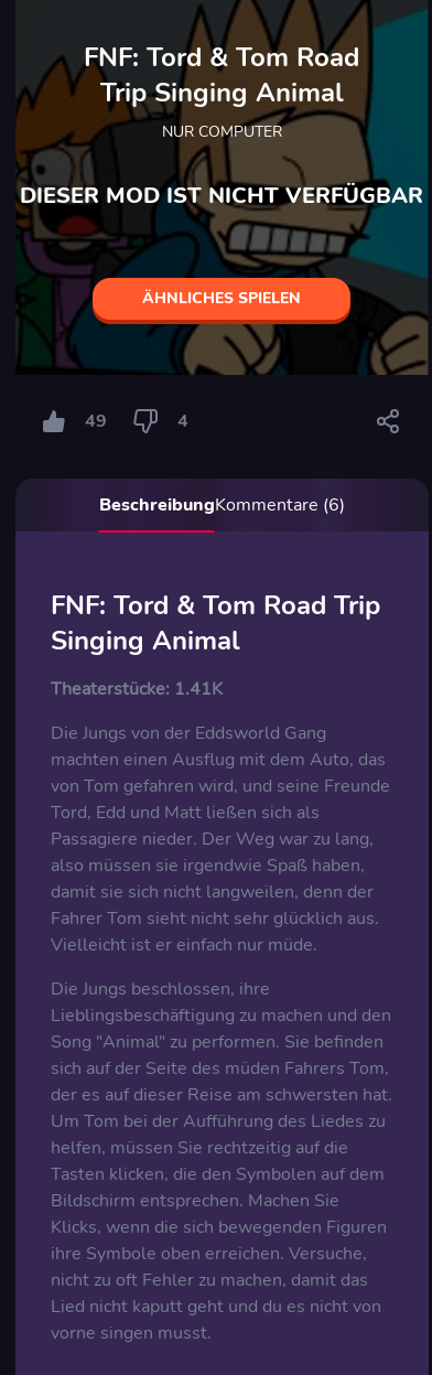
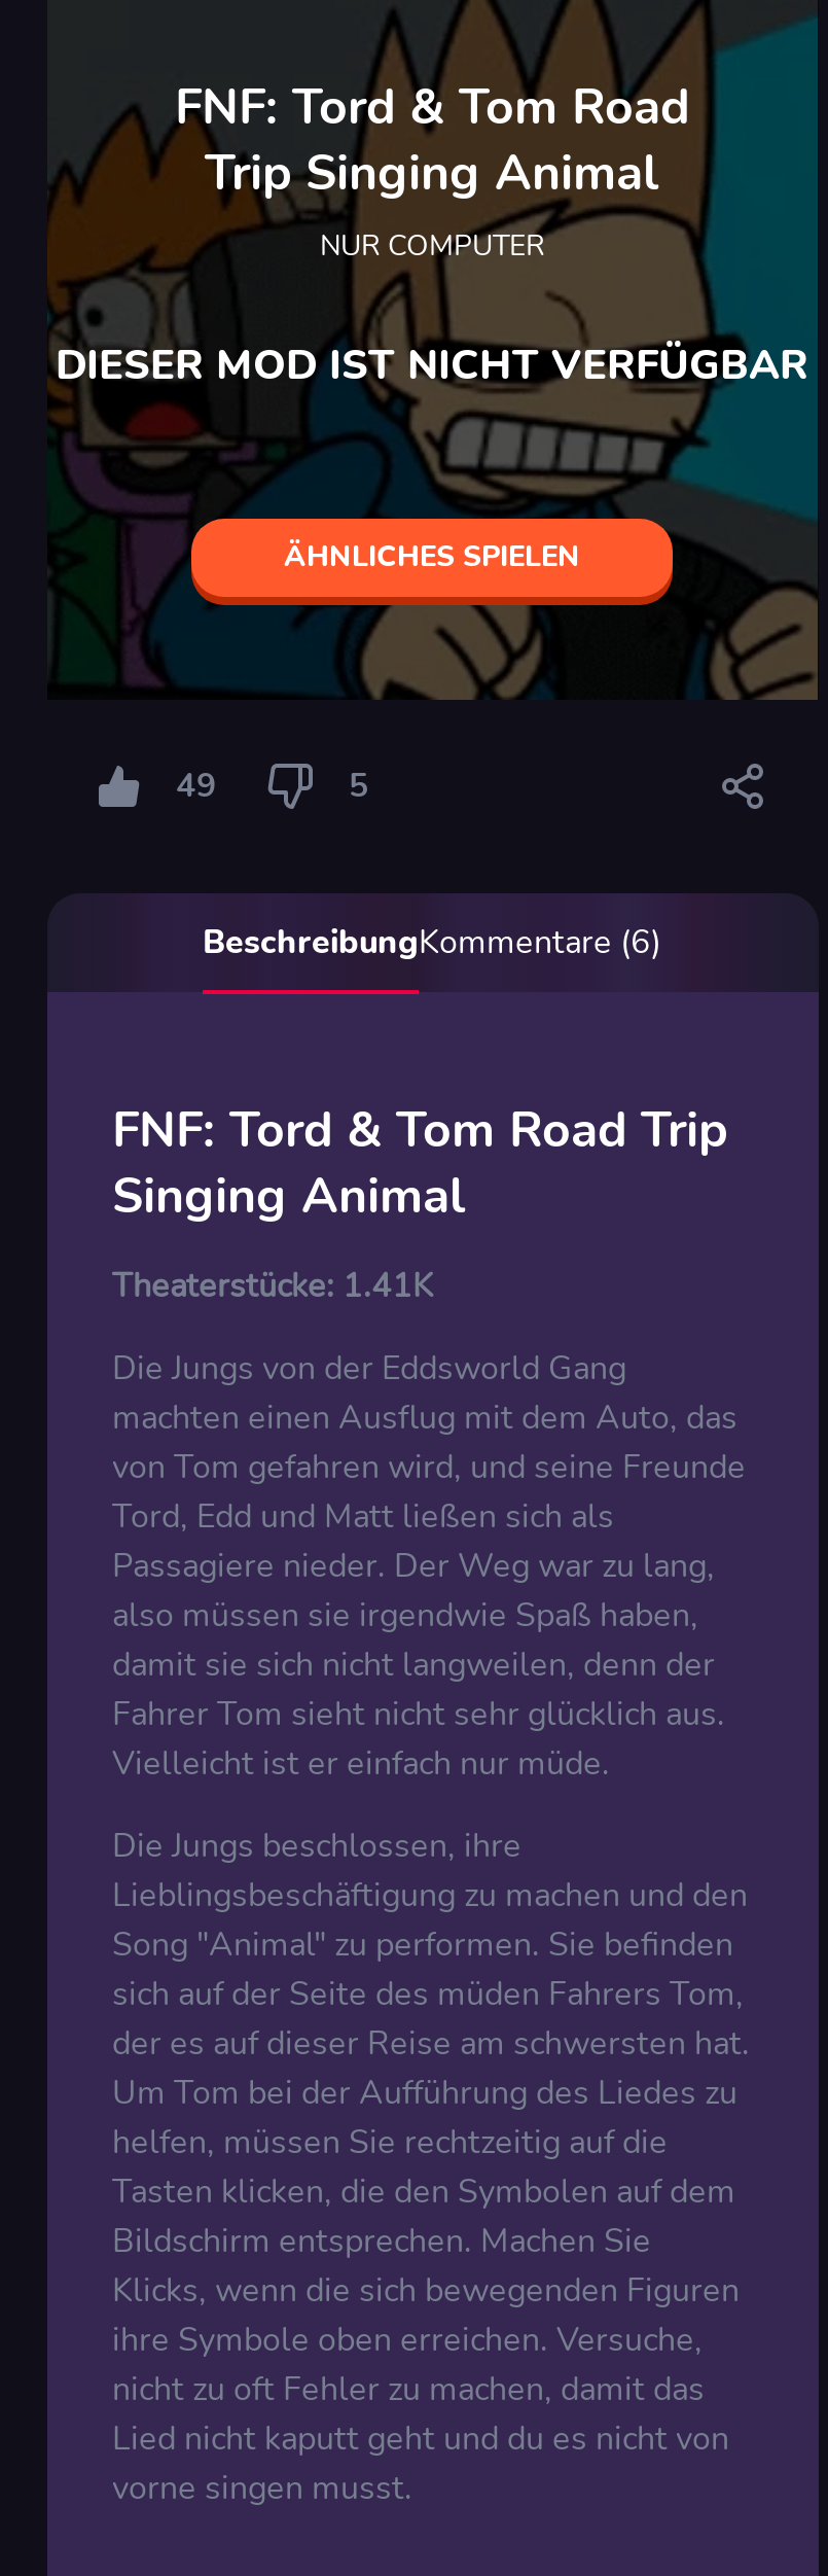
[177,409,188,433] 4 -> [349,764,369,809] 5

